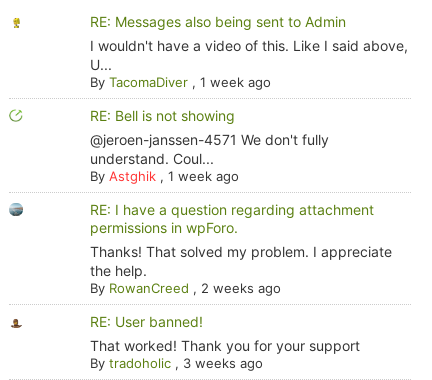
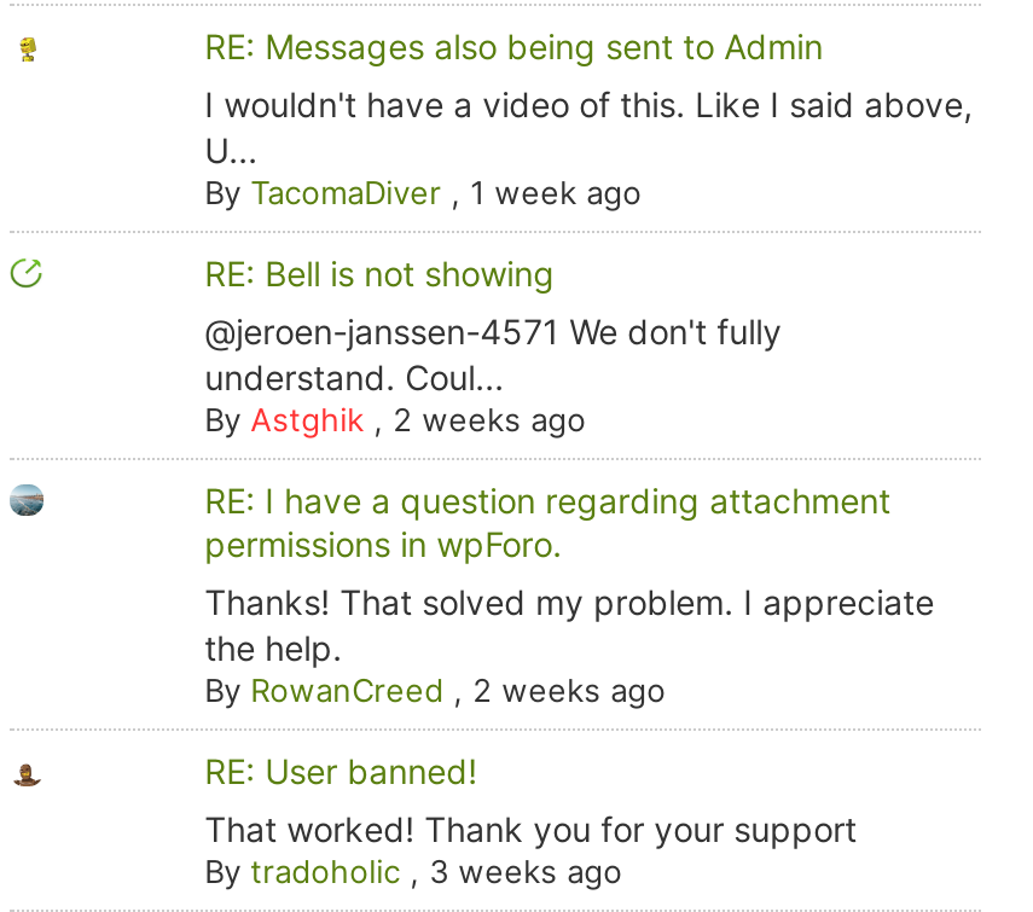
[90,168,239,184] By Astghik, 1 week ago -> [204,400,586,438] By Astghik, 2 weeks ago

